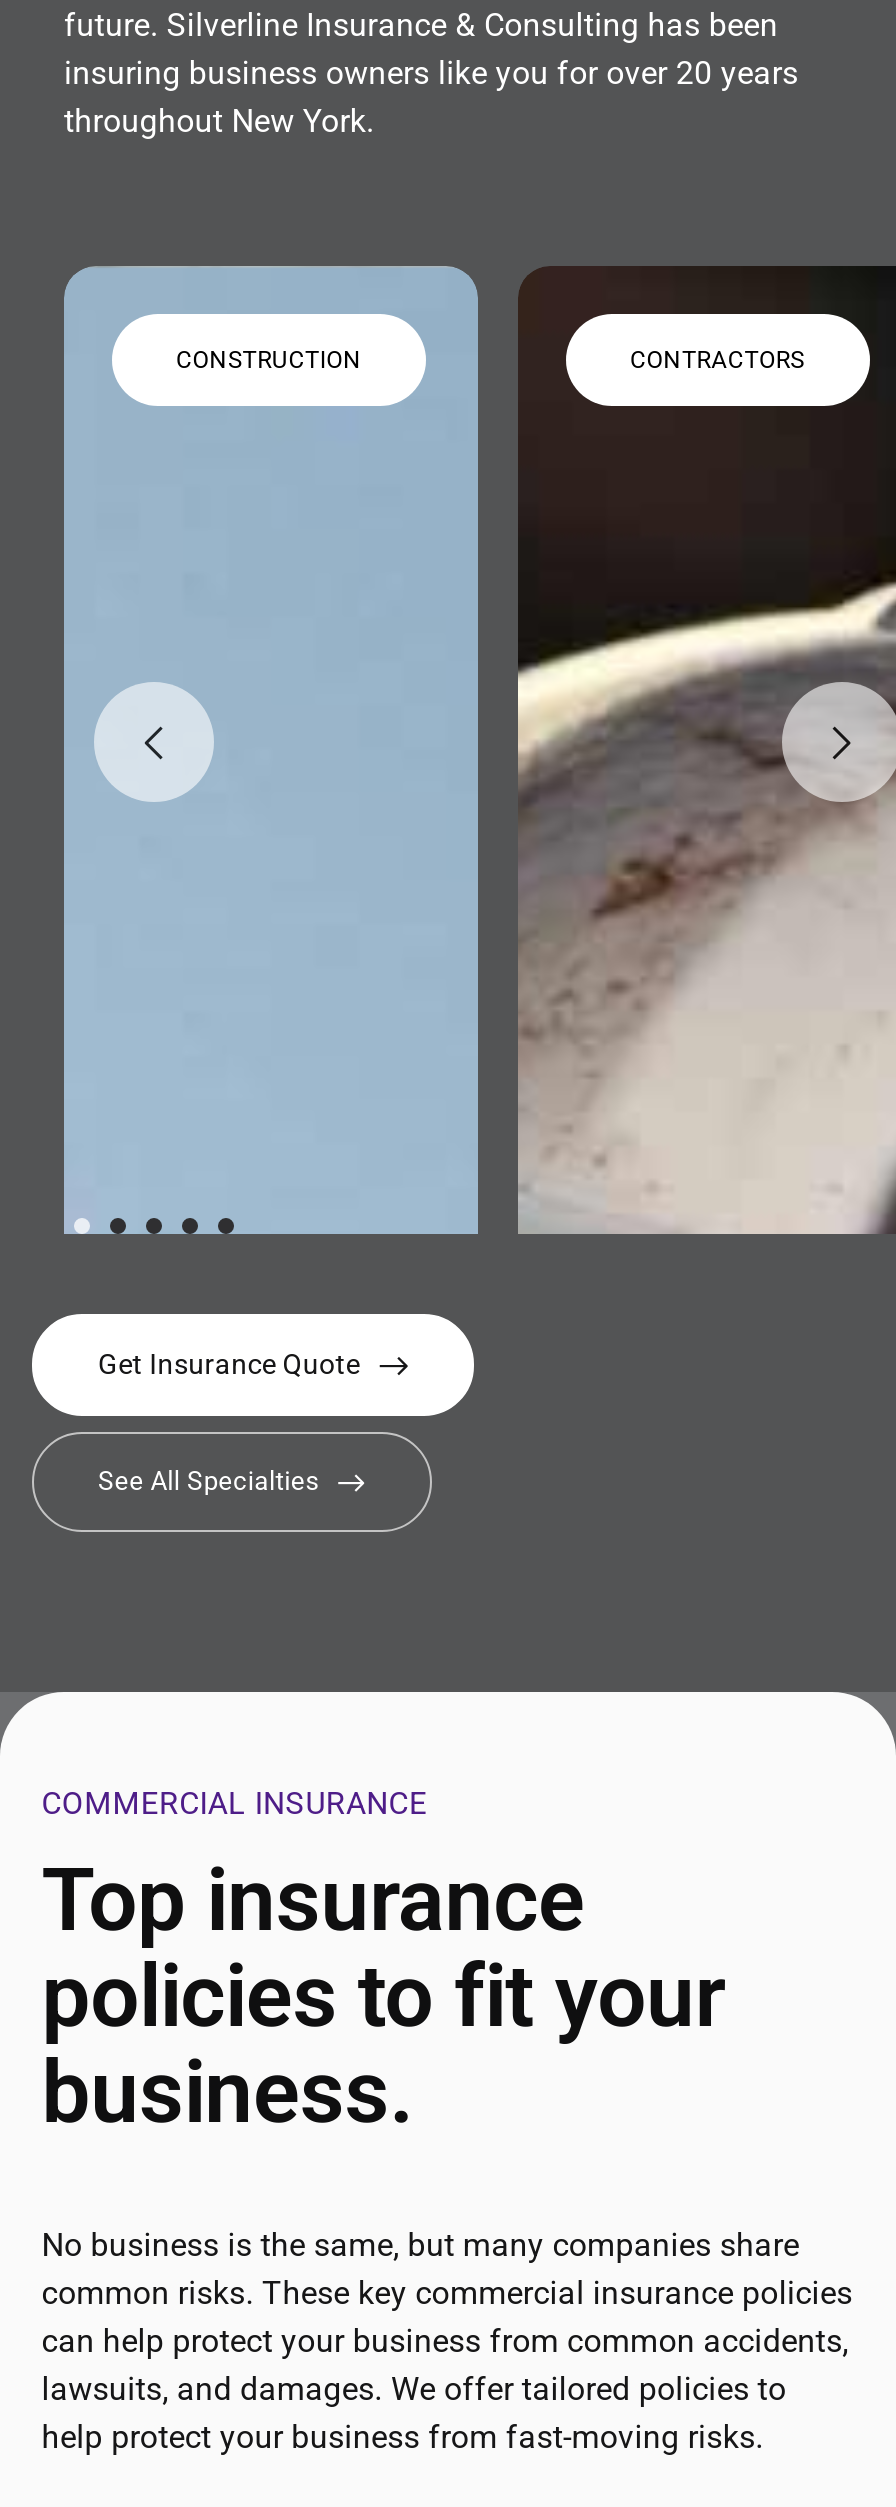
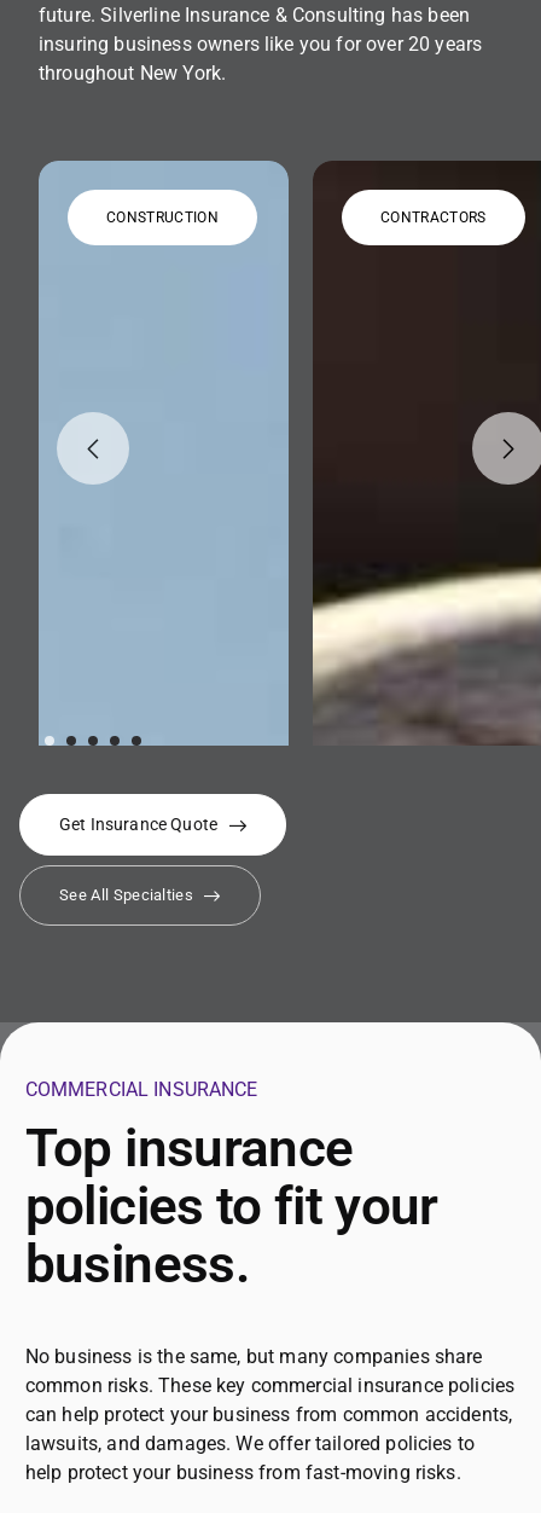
[516,582,890,1236] [image] -> [313,353,537,746] [image]

